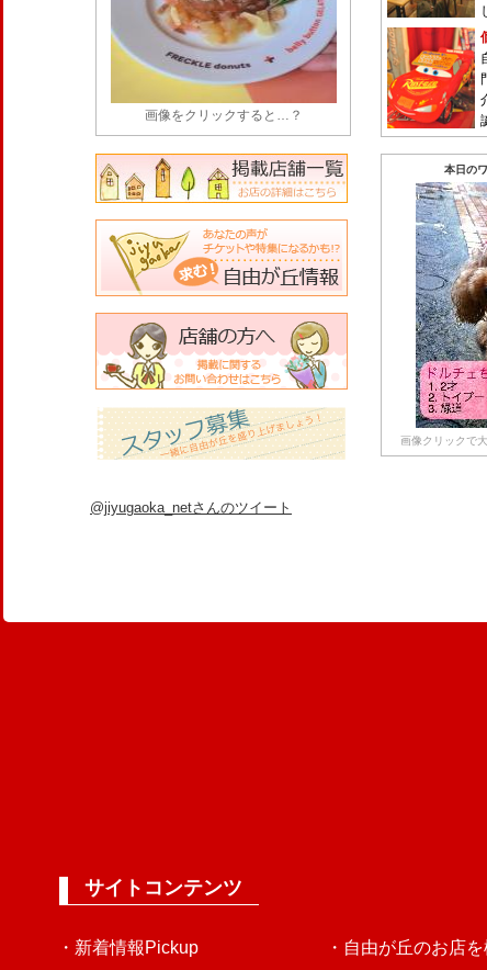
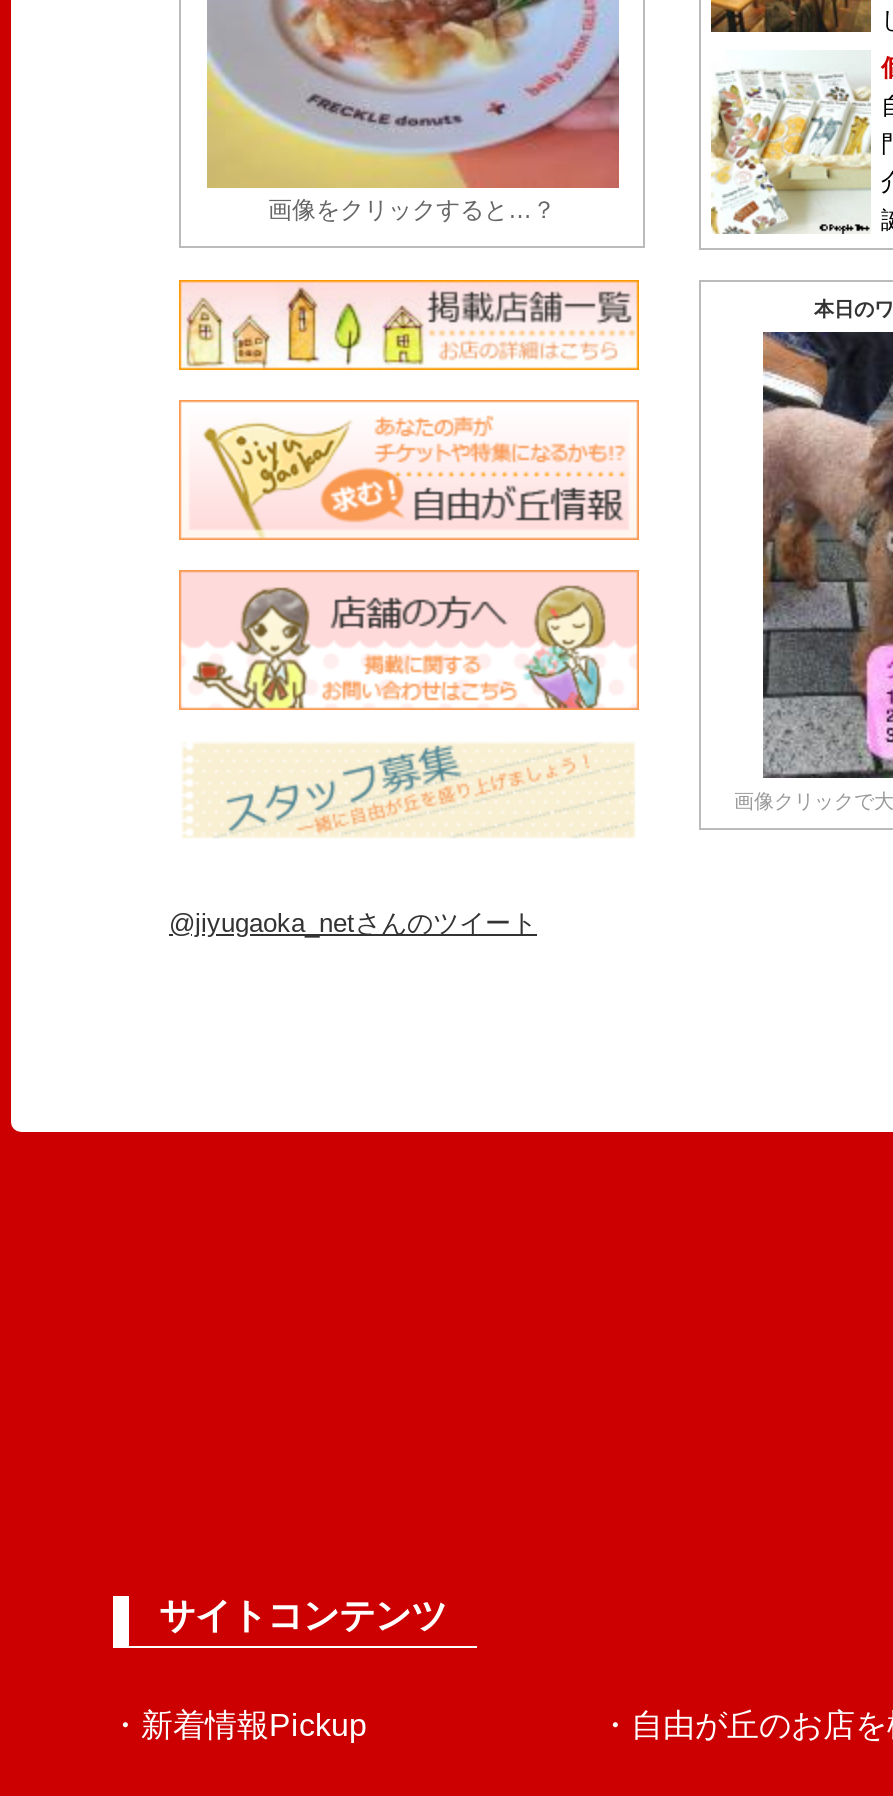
[386,26,476,129] [image] -> [711,50,871,236] [image]
[415,182,484,428] [image] -> [761,330,887,774] [image]

